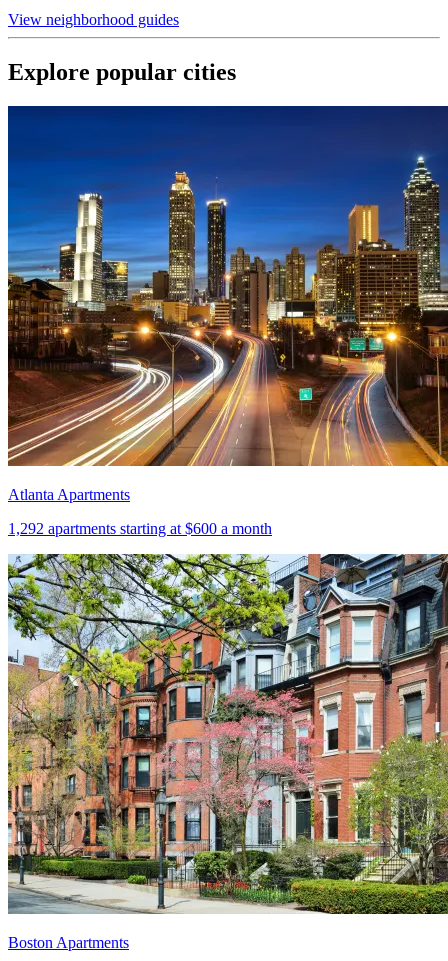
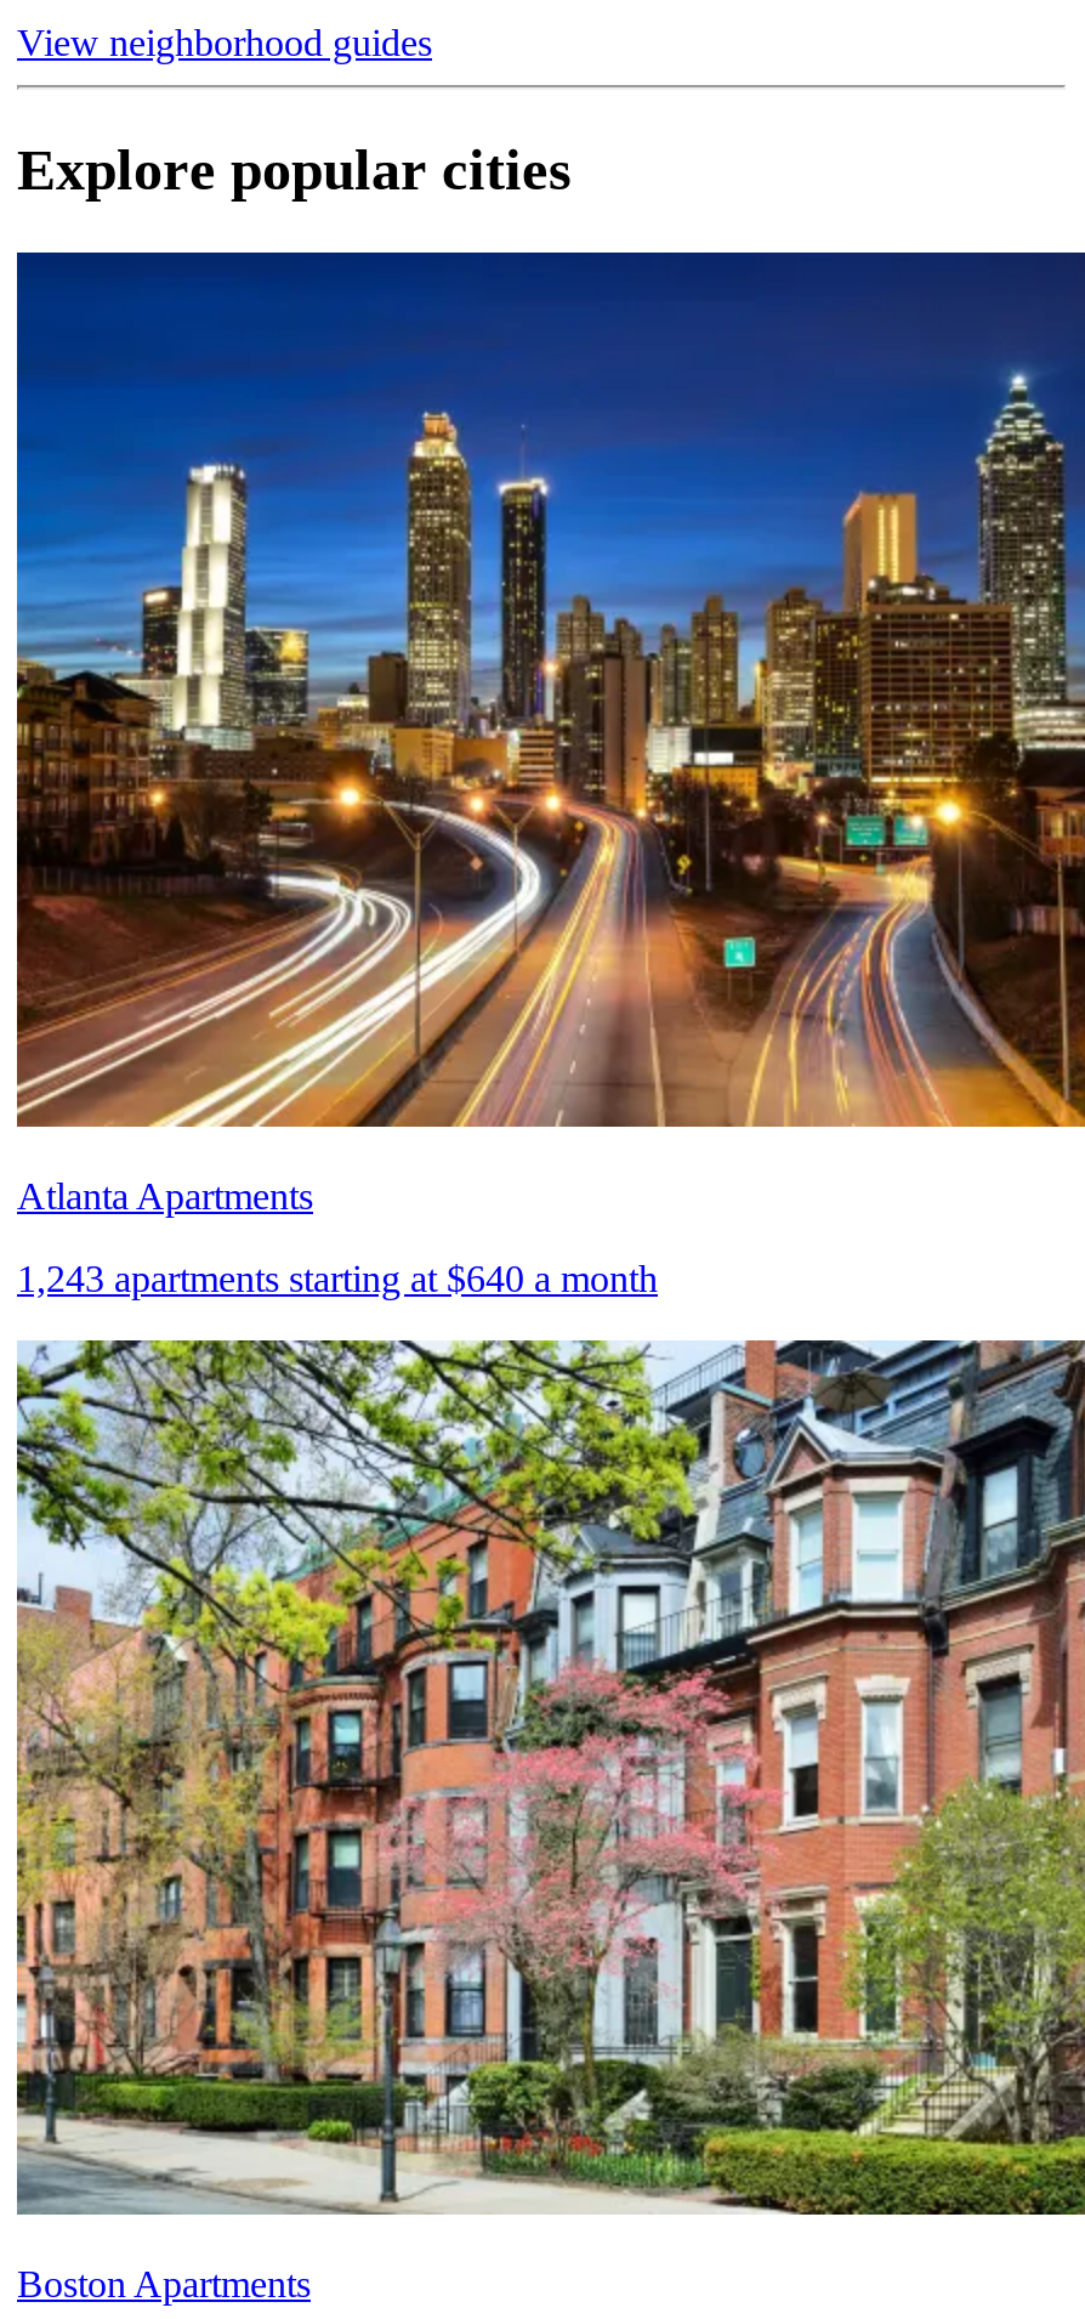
[8,519,272,536] 1,292 apartments starting at $600 a month -> [17,1257,658,1298] 1,243 apartments starting at $640 a month

